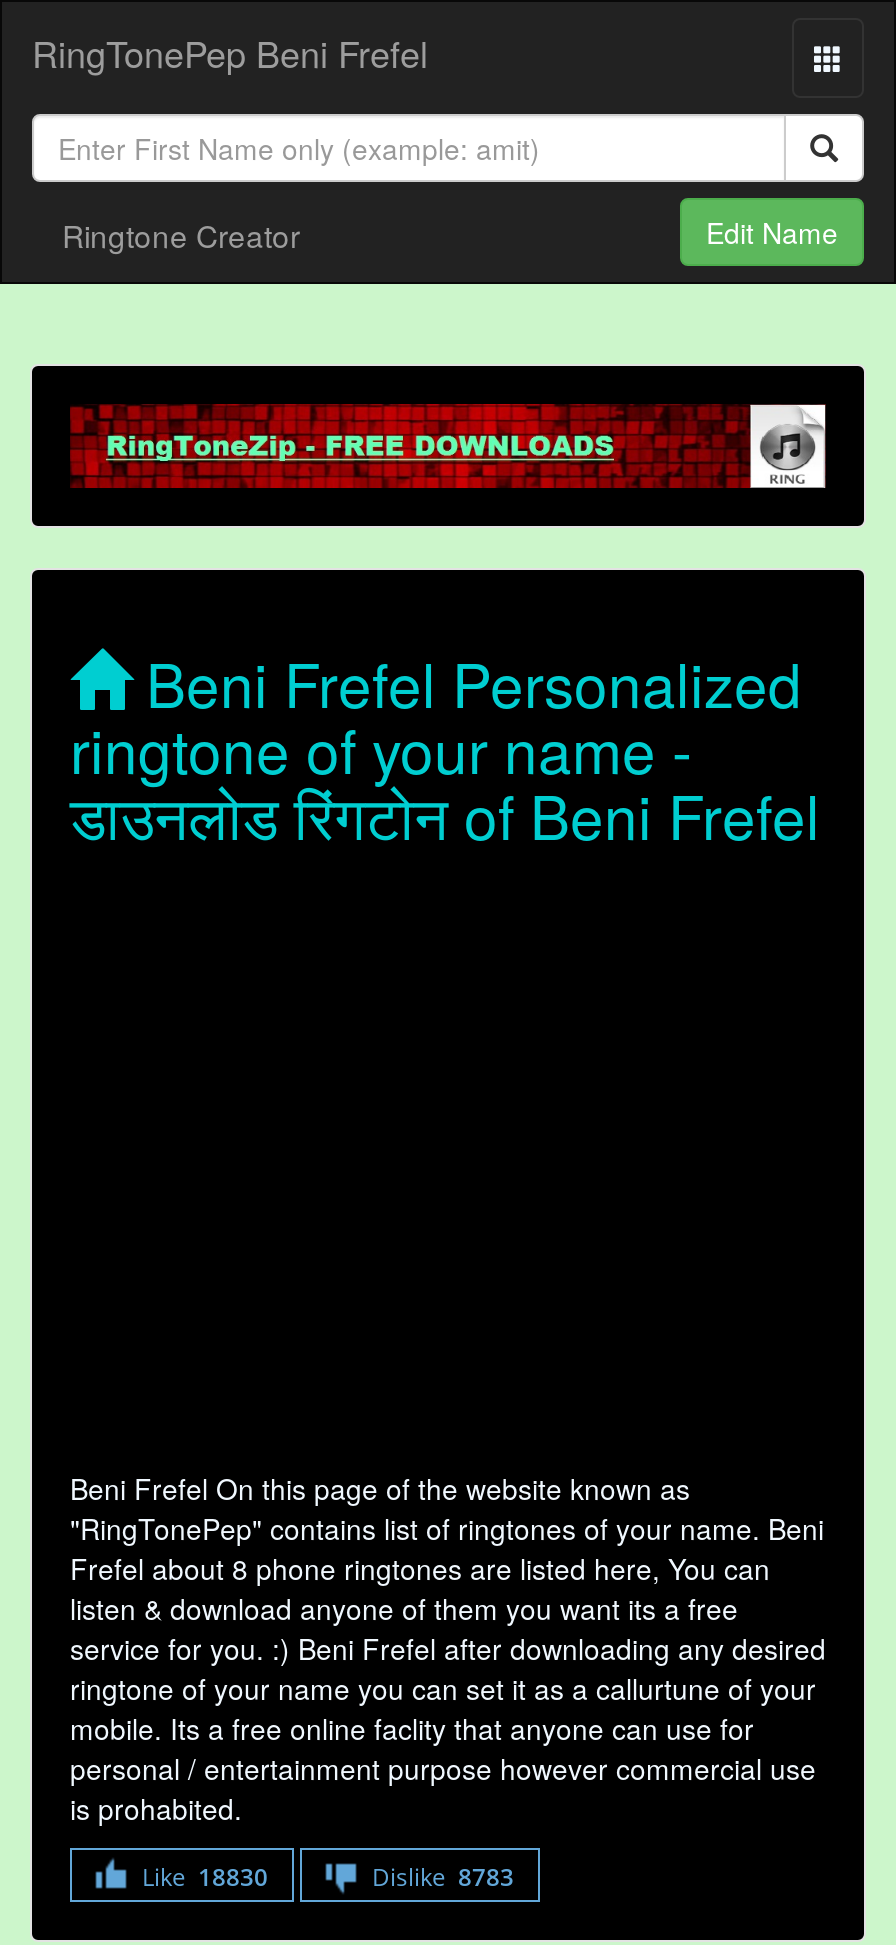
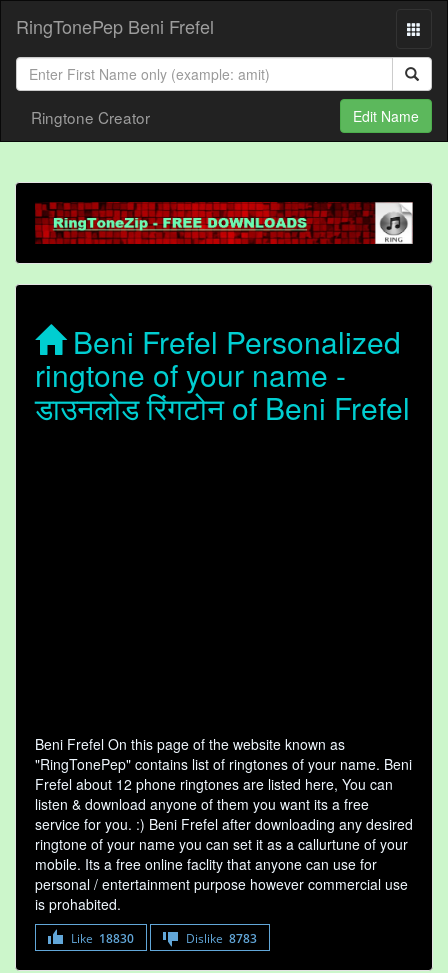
[70,1548,770,1588] Frefel about 8 phone ringtones are listed here, You can -> [35,774,393,794] Frefel about 12 phone ringtones are listed here, You can

